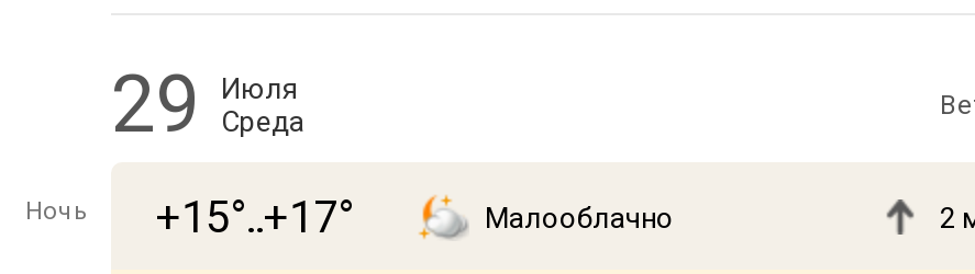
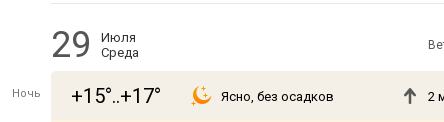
[485,202,674,235] Малооблачно -> [221,89,334,104] Ясно, без осадков

